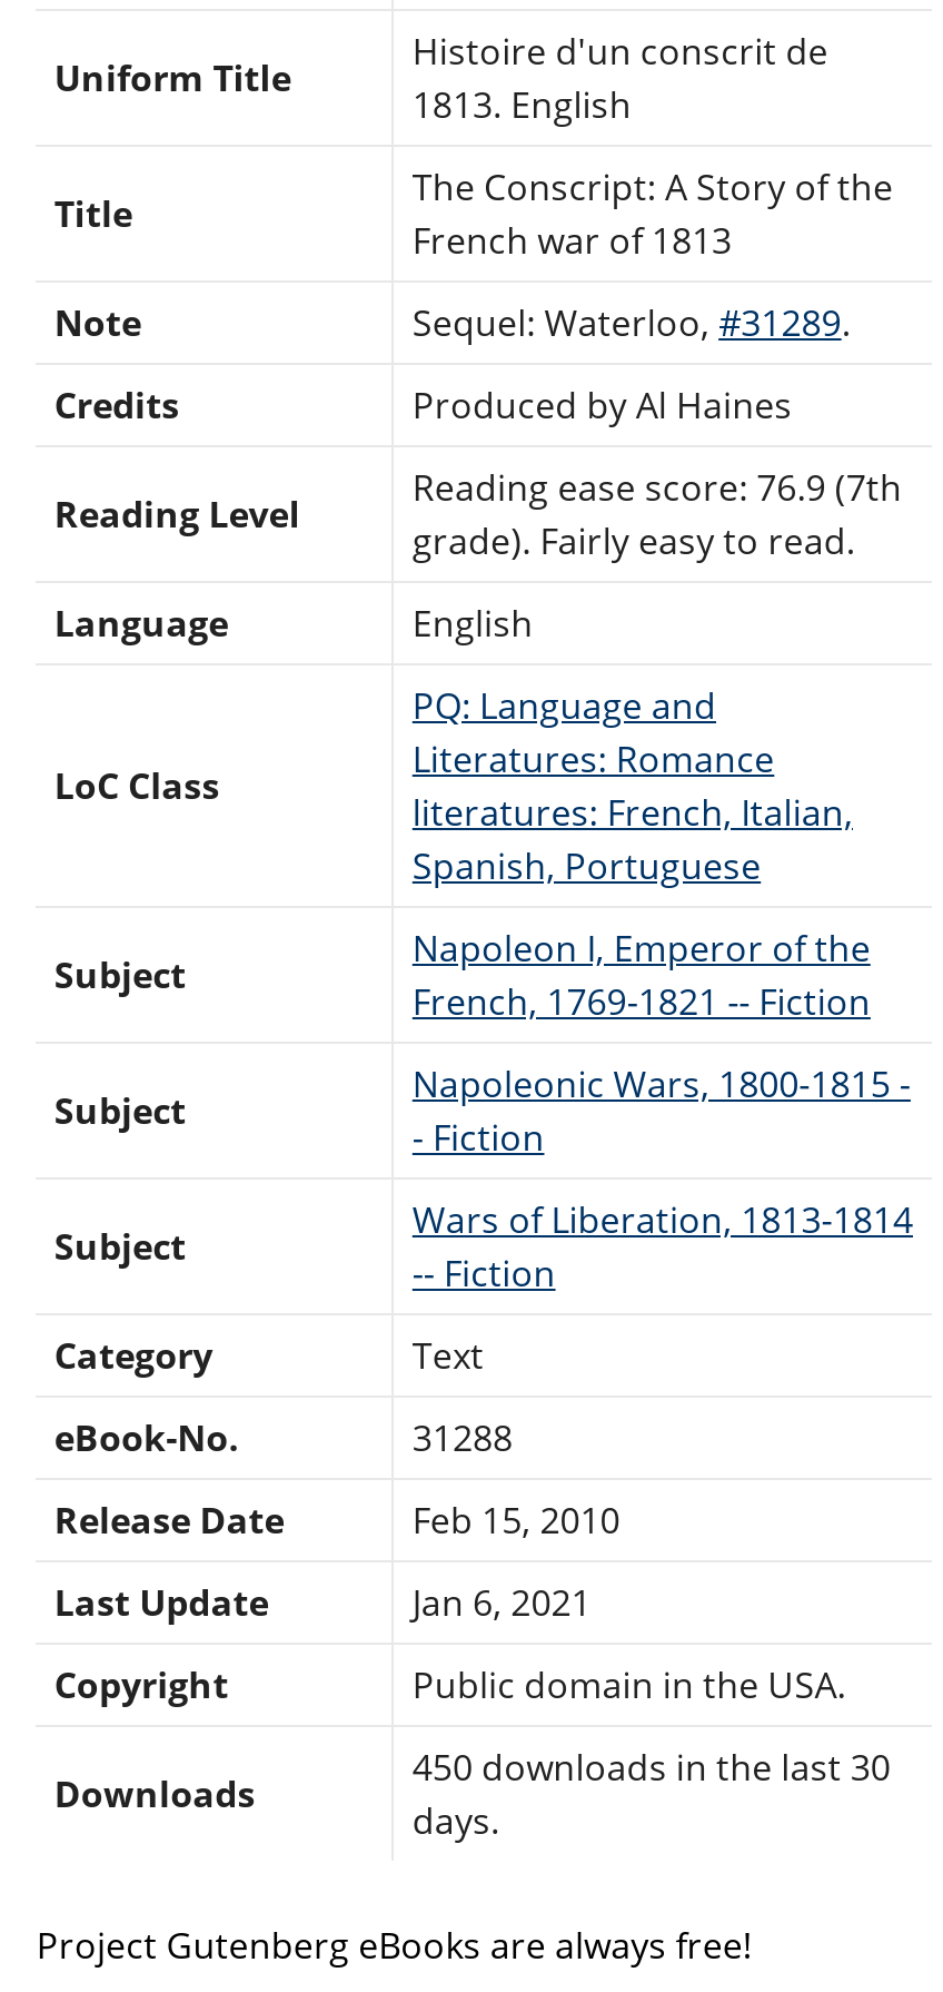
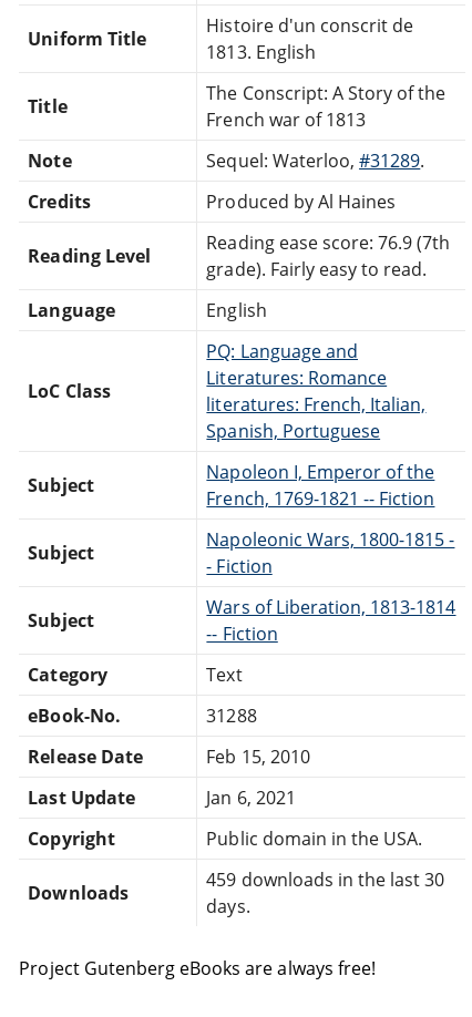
[412,1742,891,1791] 450 downloads in the last 30 -> [207,867,445,891] 459 downloads in the last 30

